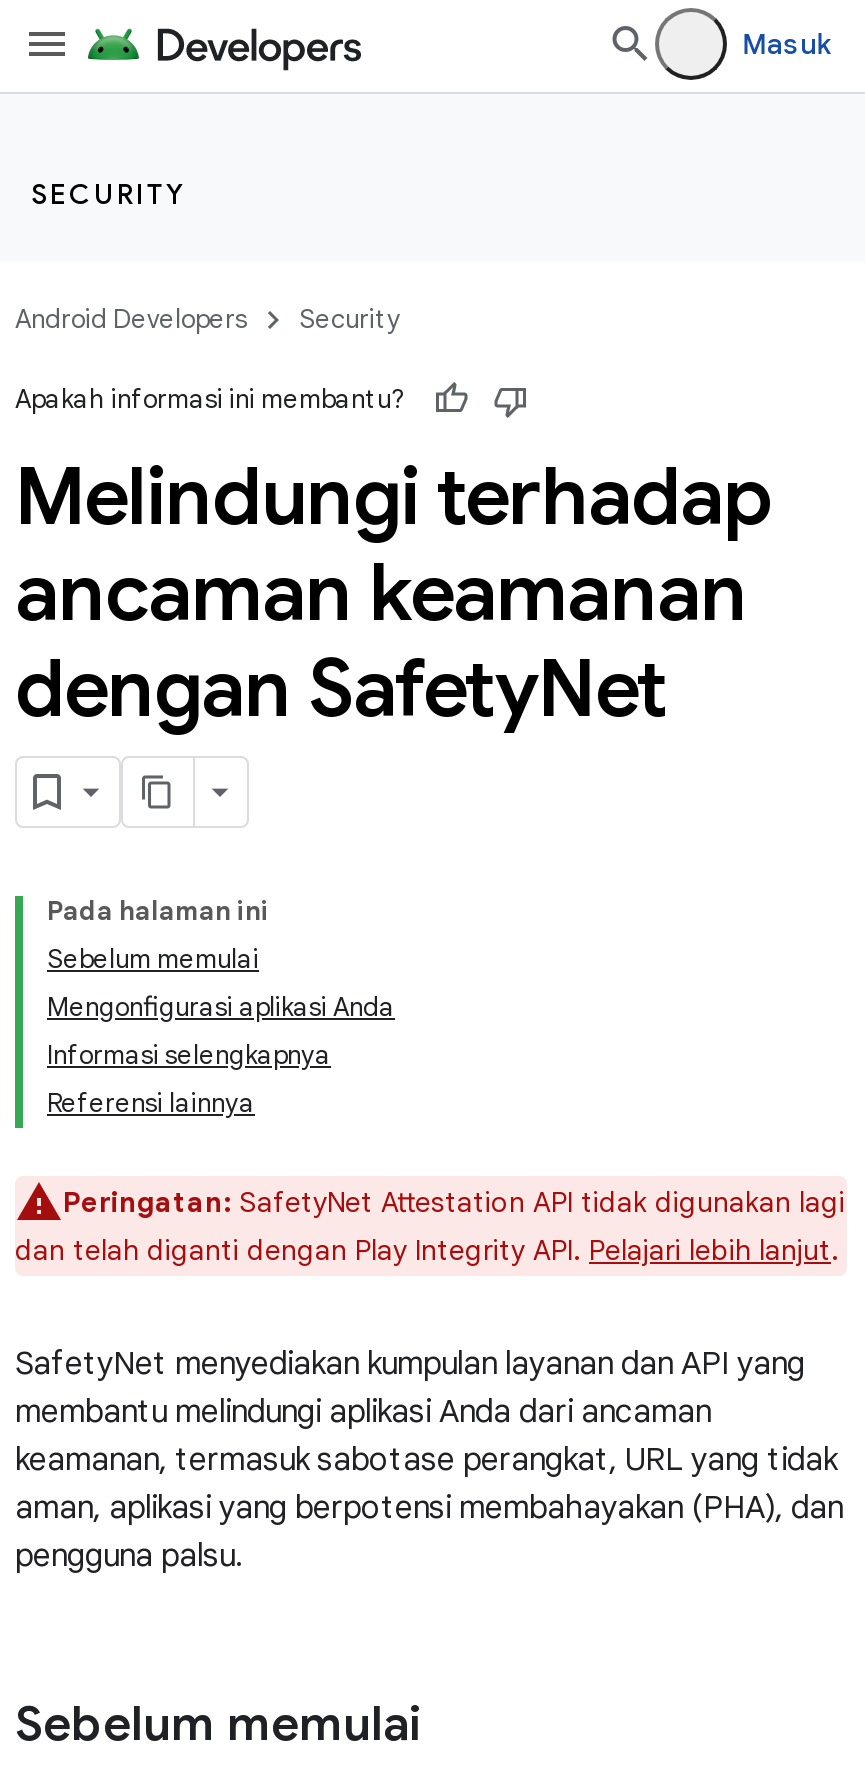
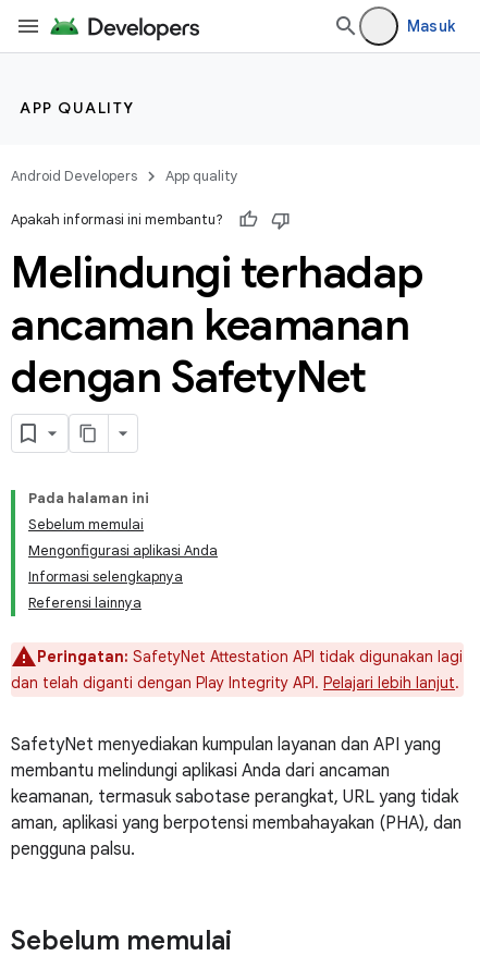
[31,176,187,212] SECURITY -> [20,98,134,118] APP QUALITY
[299,302,401,336] Security -> [165,167,238,185] App quality

